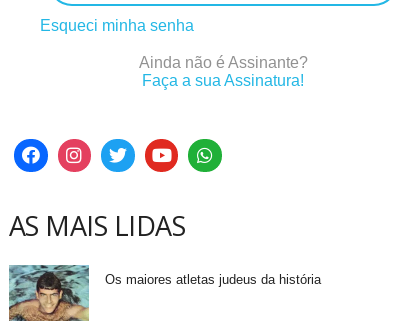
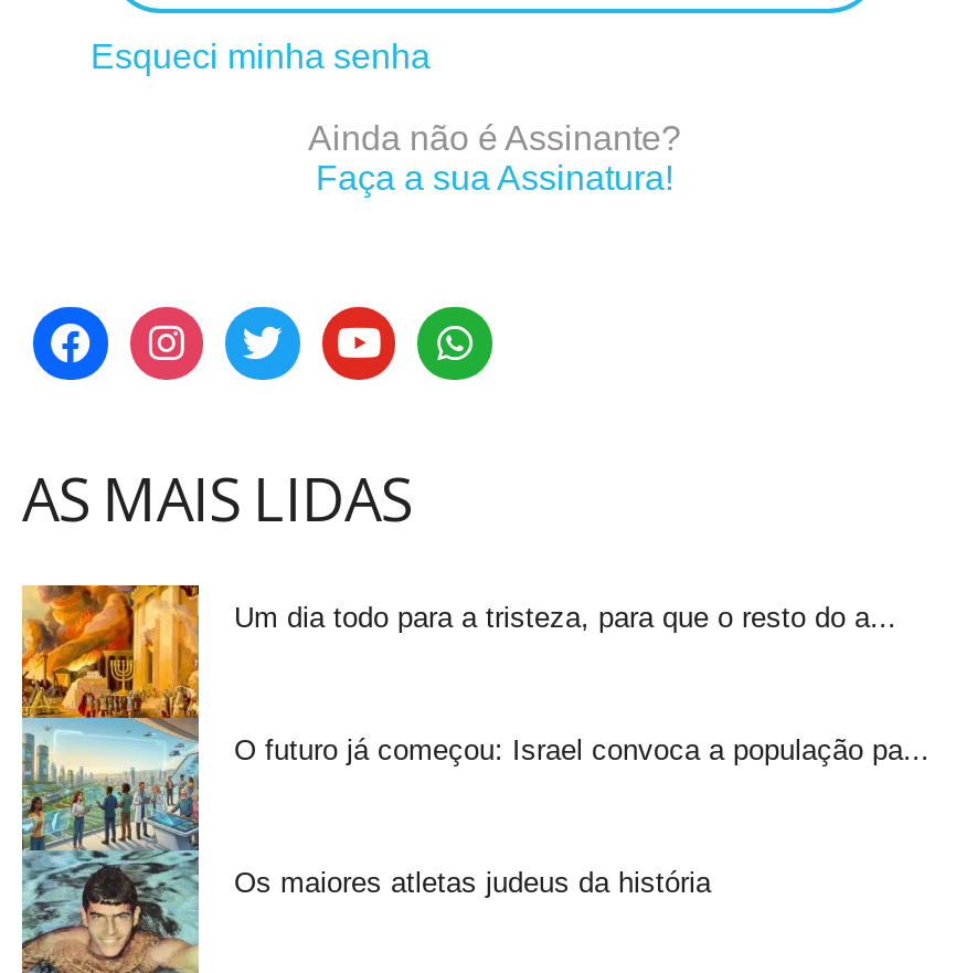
none -> [20,581,896,850] [image] | Um dia todo para a tristeza, para que o resto do a...
none -> [234,734,930,767] O futuro já começou: Israel convoca a população pa...

